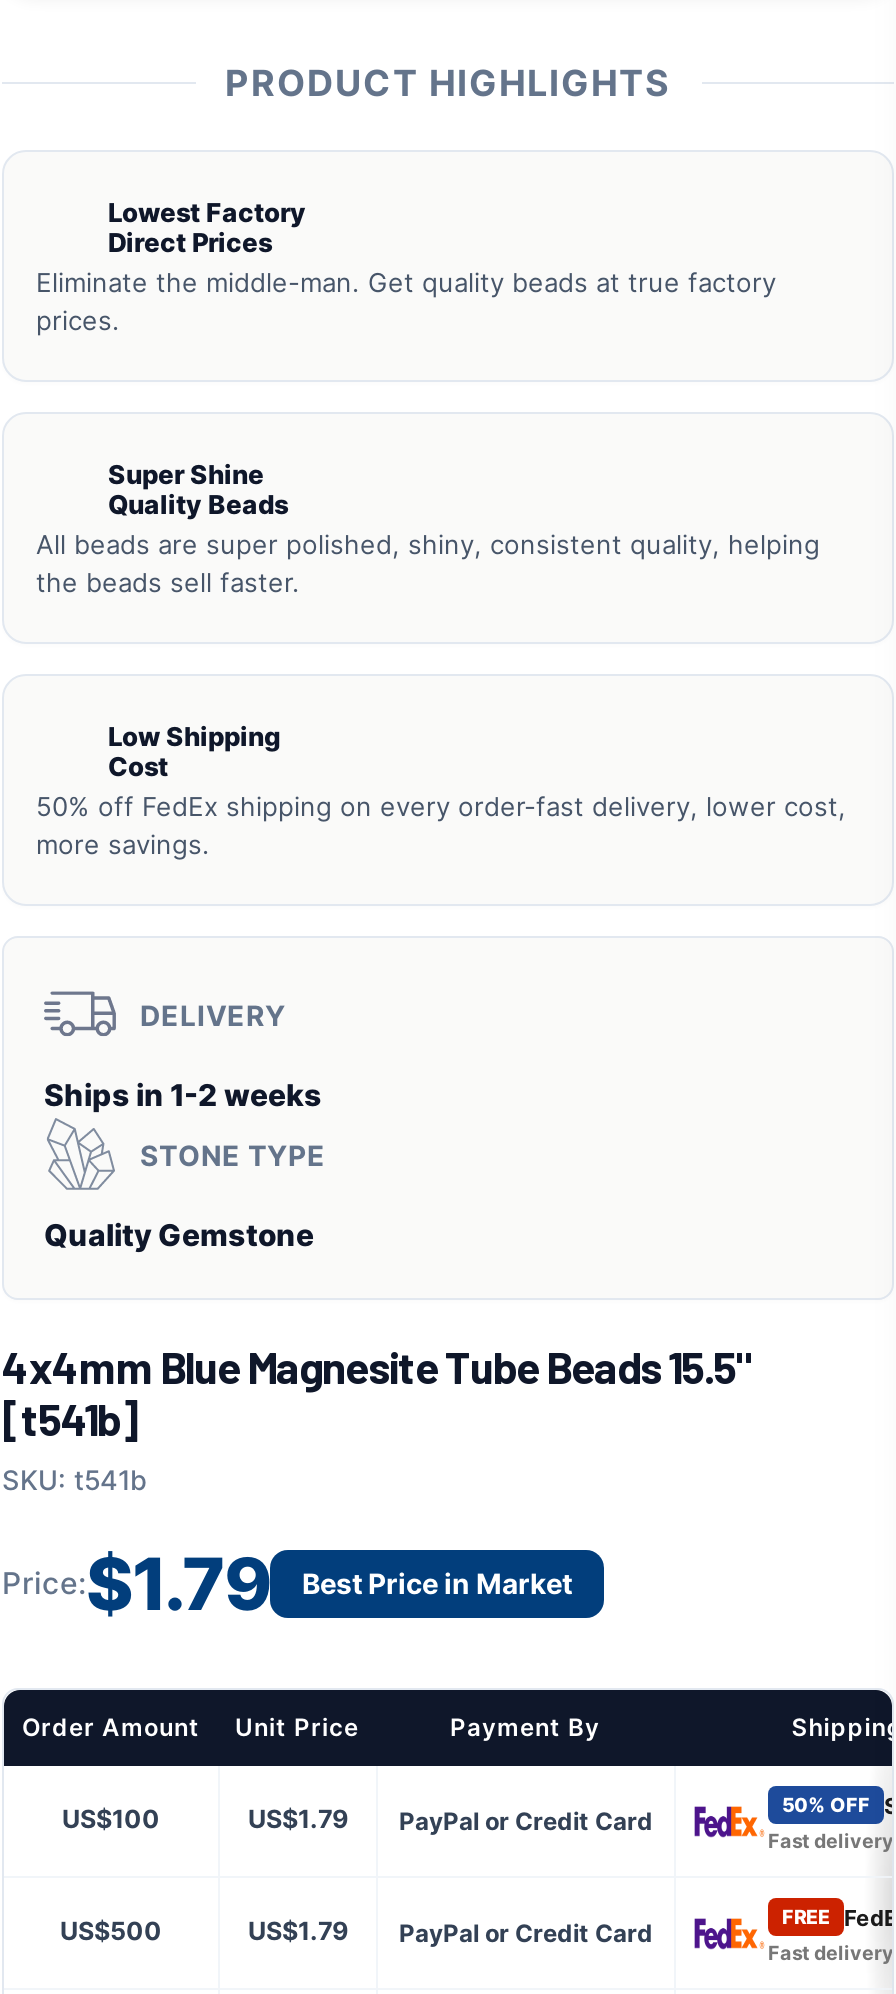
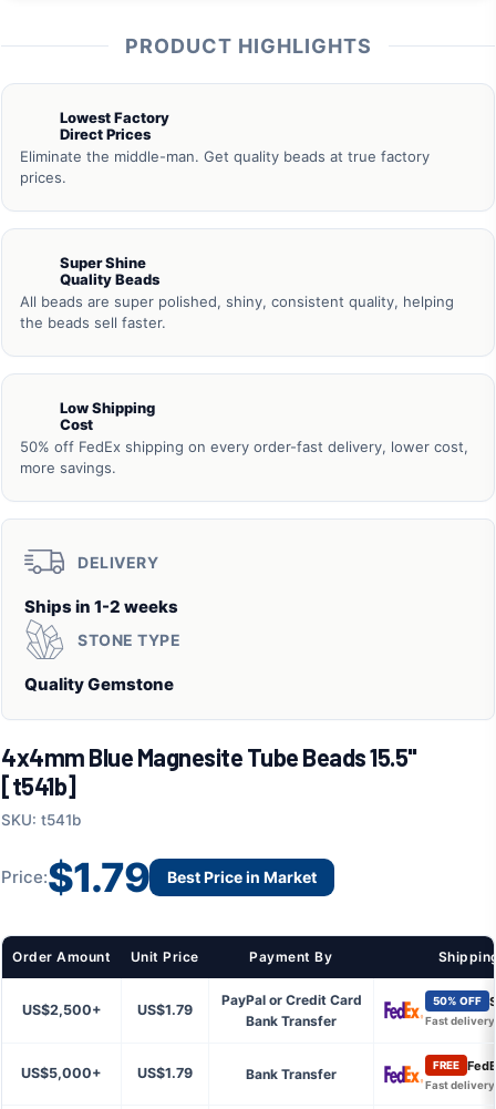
[62,1804,160,1834] US$100 -> [22,1002,101,1018] US$2,500+
none -> [246,1013,337,1029] Bank Transfer
[60,1916,162,1946] US$500 -> [21,1065,102,1081] US$5,000+
[399,1918,653,1948] PayPal or Credit Card -> [246,1066,337,1082] Bank Transfer

